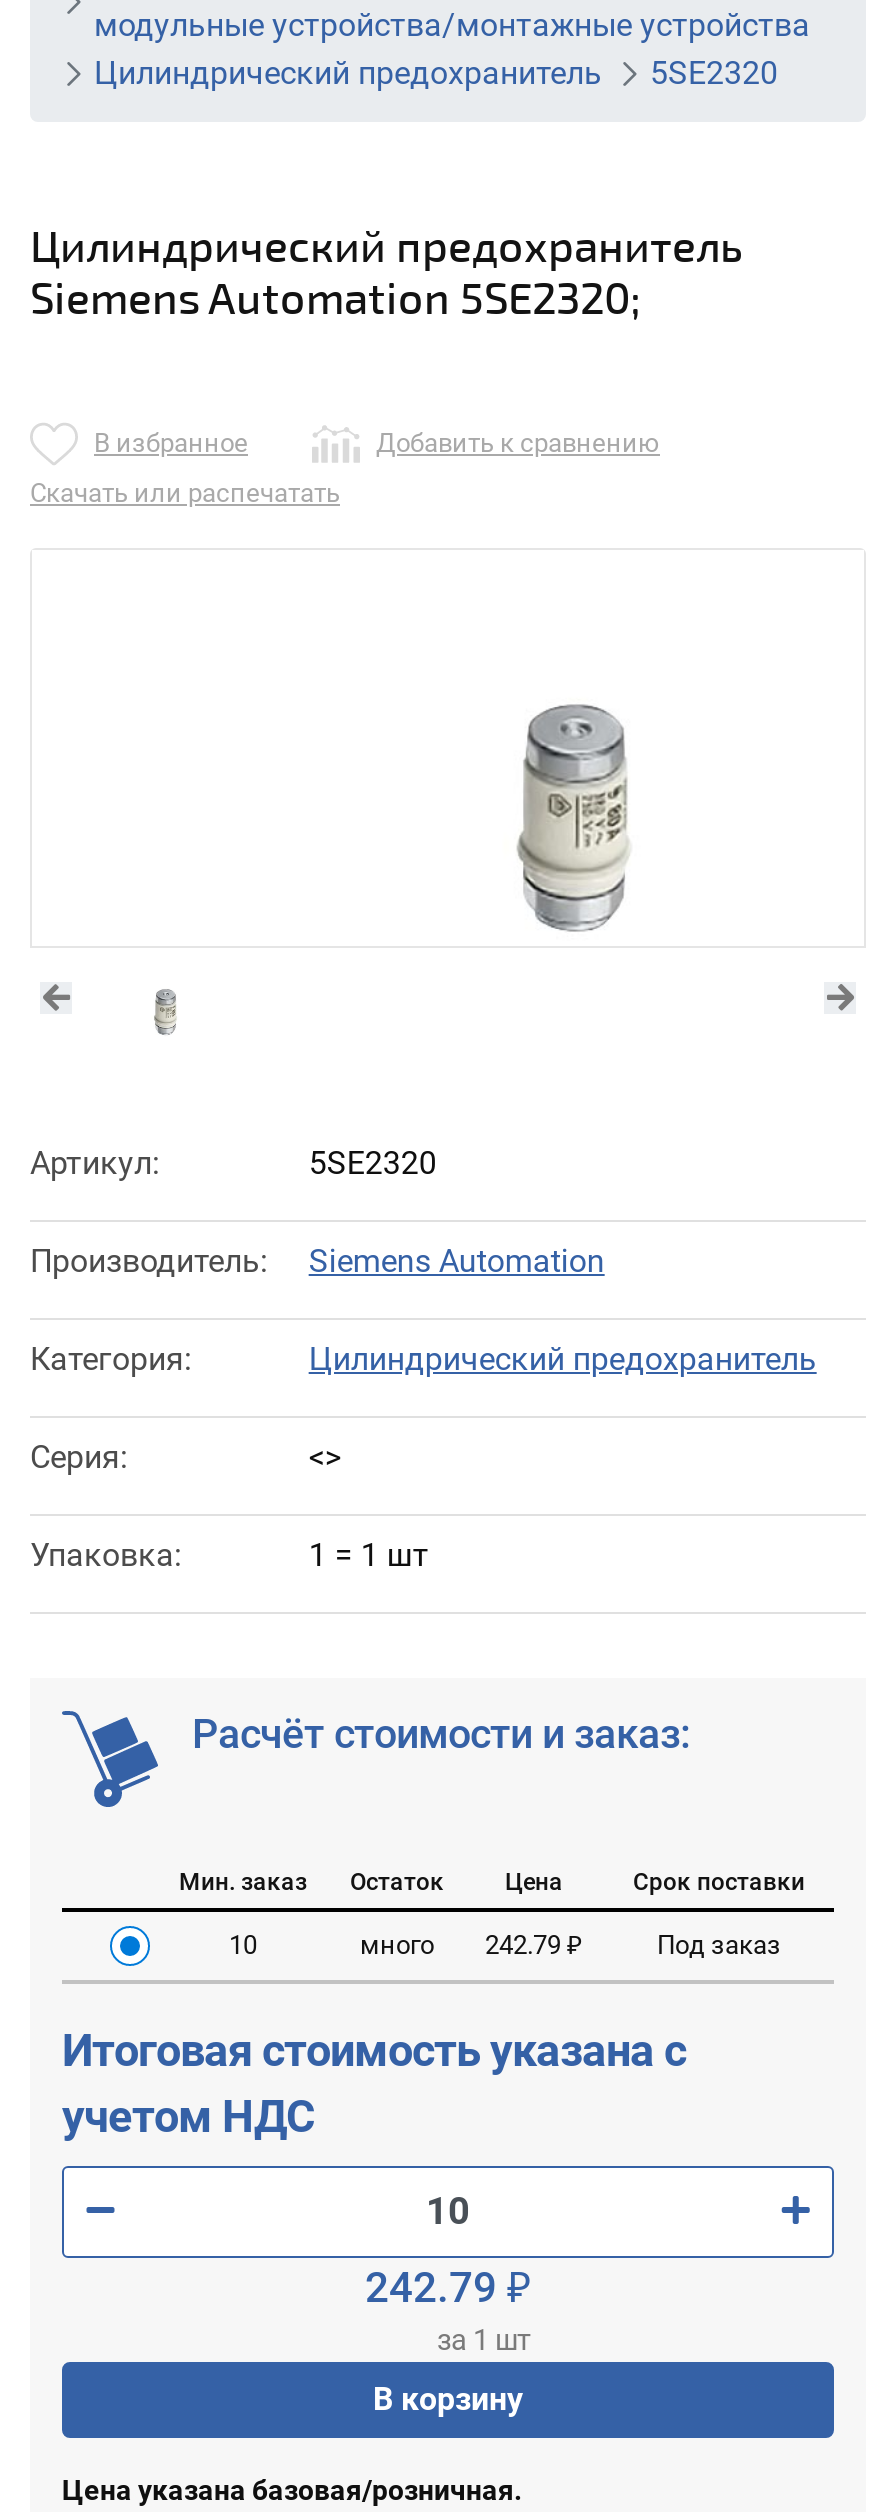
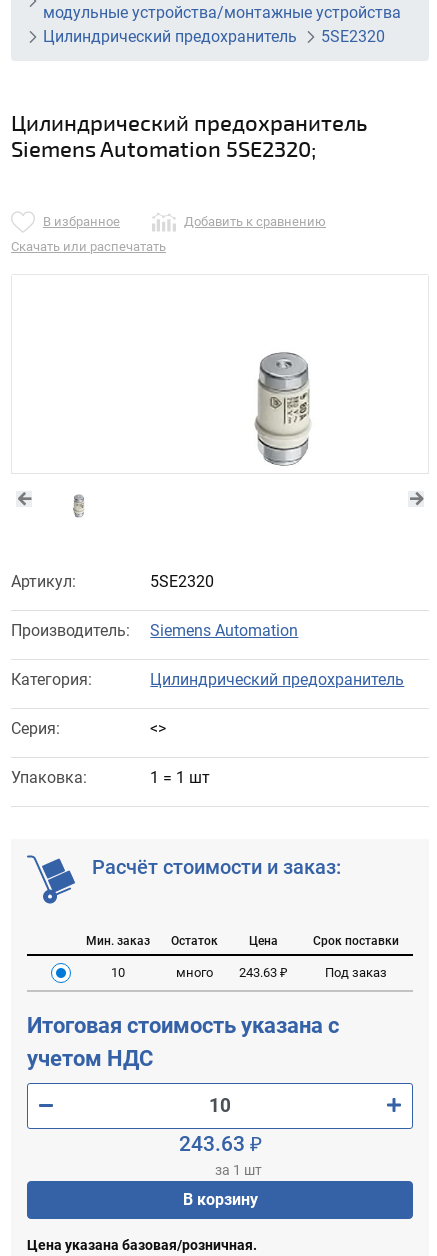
[360,1929,583,1959] много 242.79 ₽ -> [176,965,287,980] много 243.63 ₽
[365,2264,531,2312] 242.79 ₽ -> [178,1132,261,1156] 243.63 ₽

